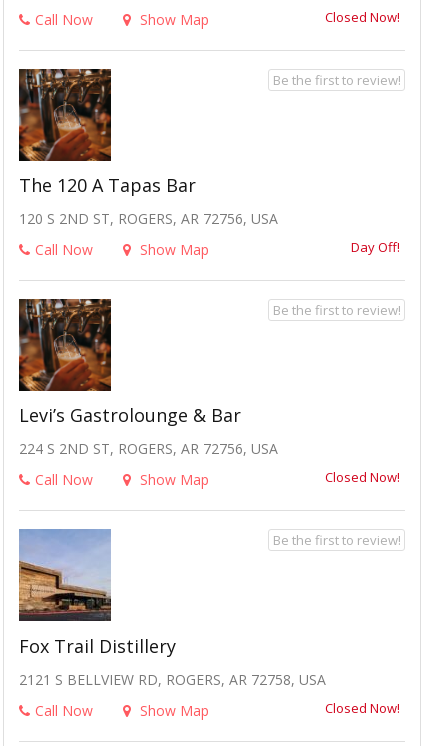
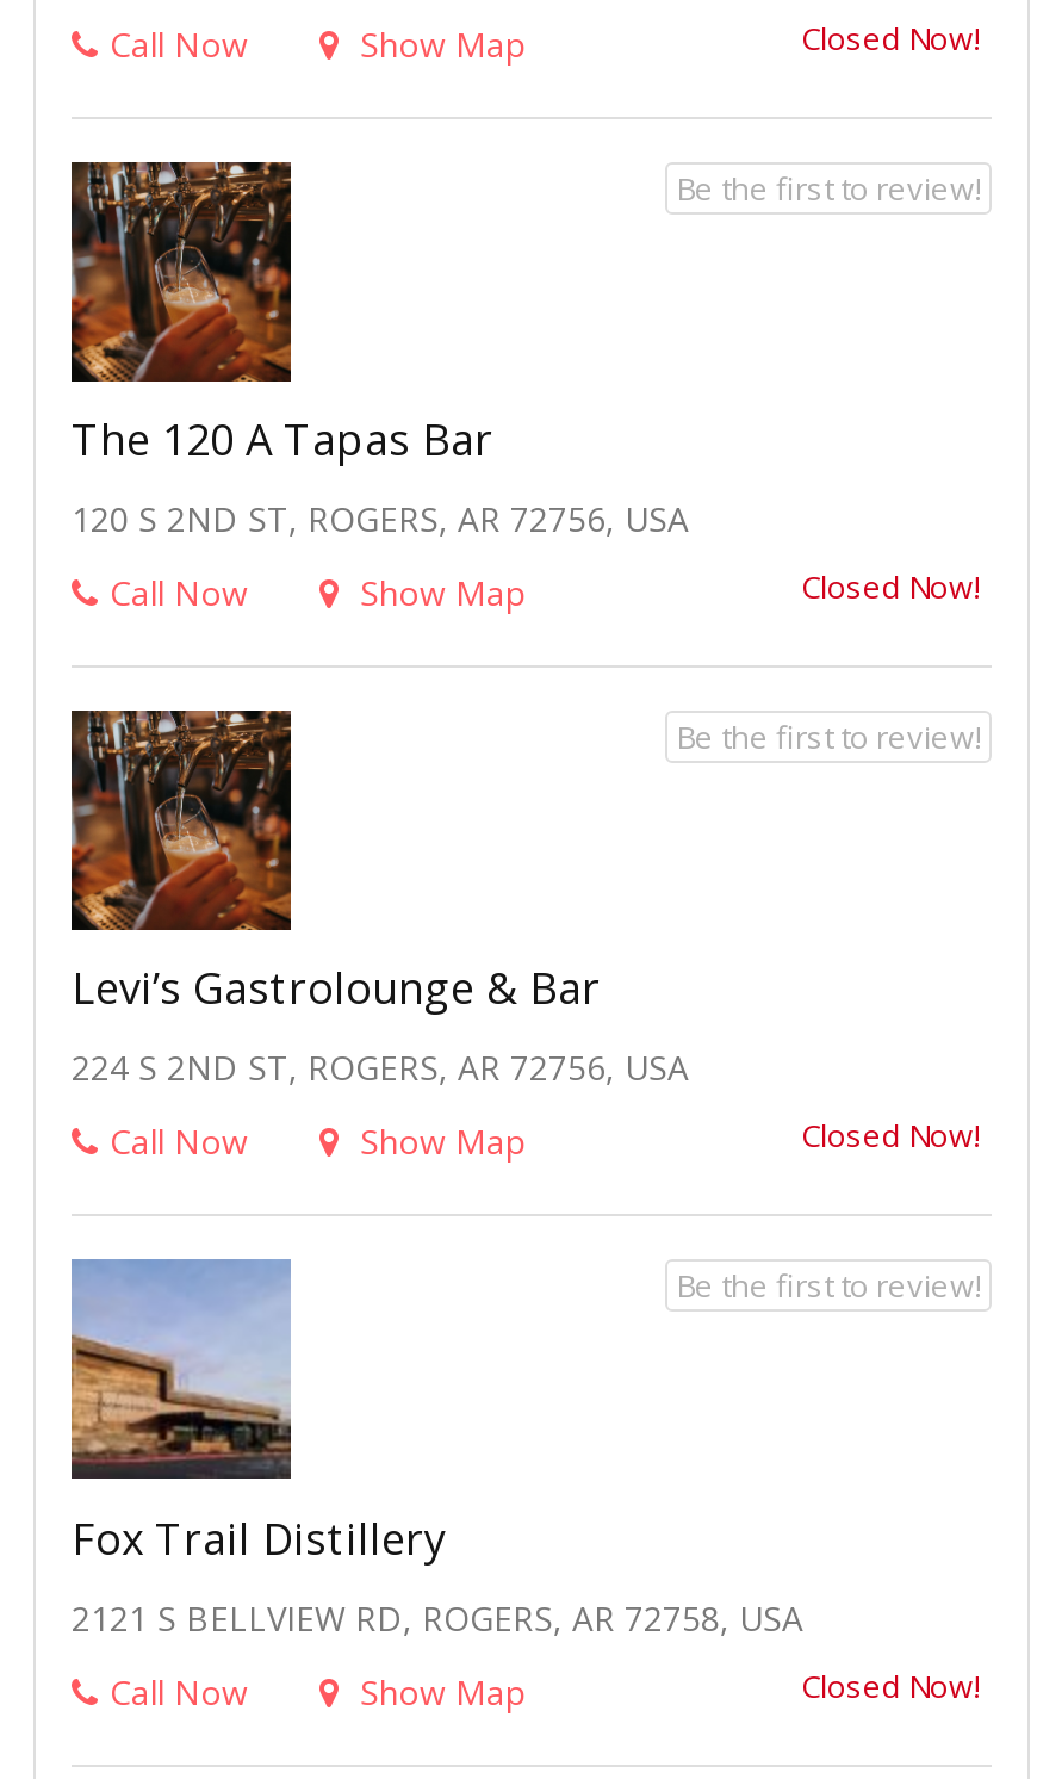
[351,238,400,256] Day Off! -> [801,565,980,608] Closed Now!

